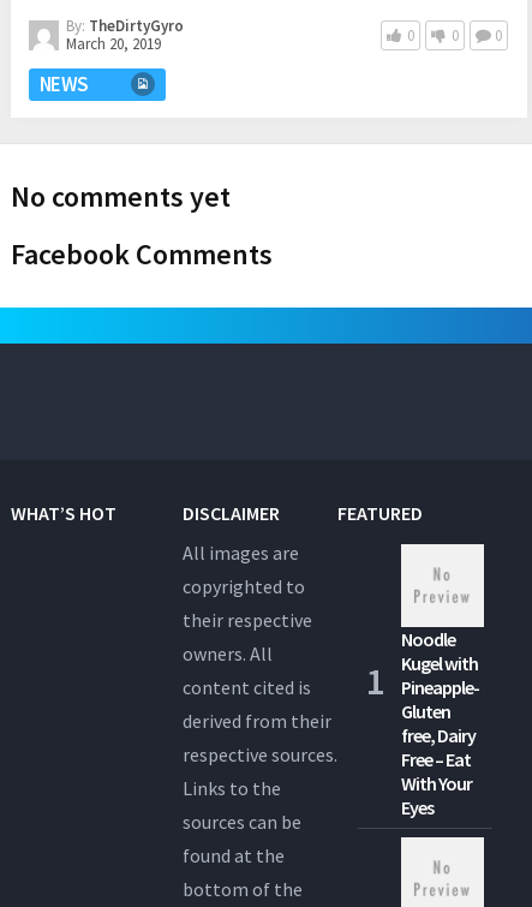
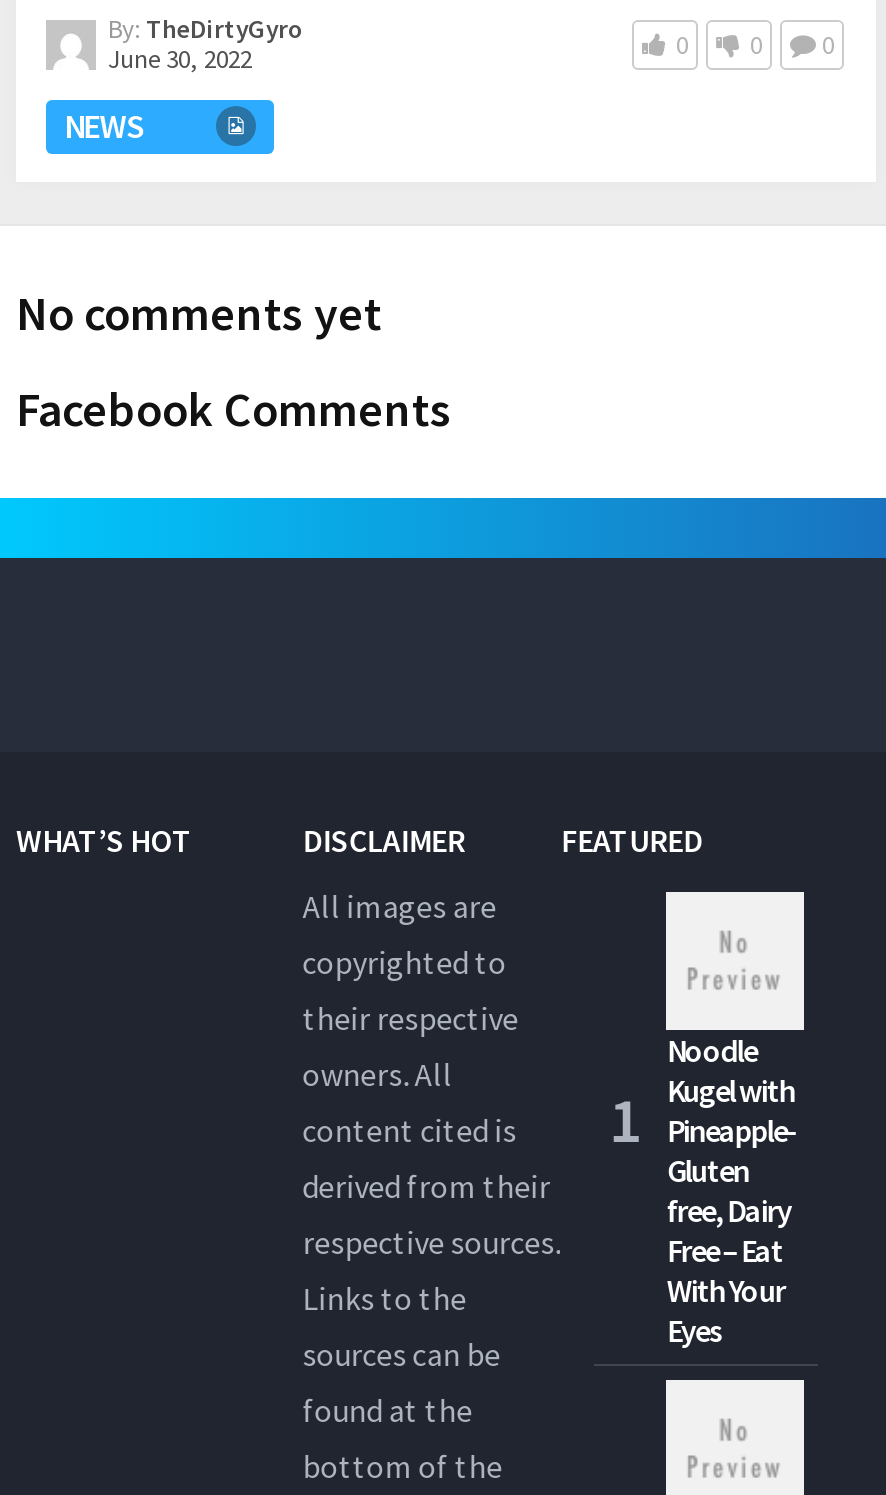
[66,33,161,53] March 20, 2019 -> [108,41,252,75] June 30, 2022

